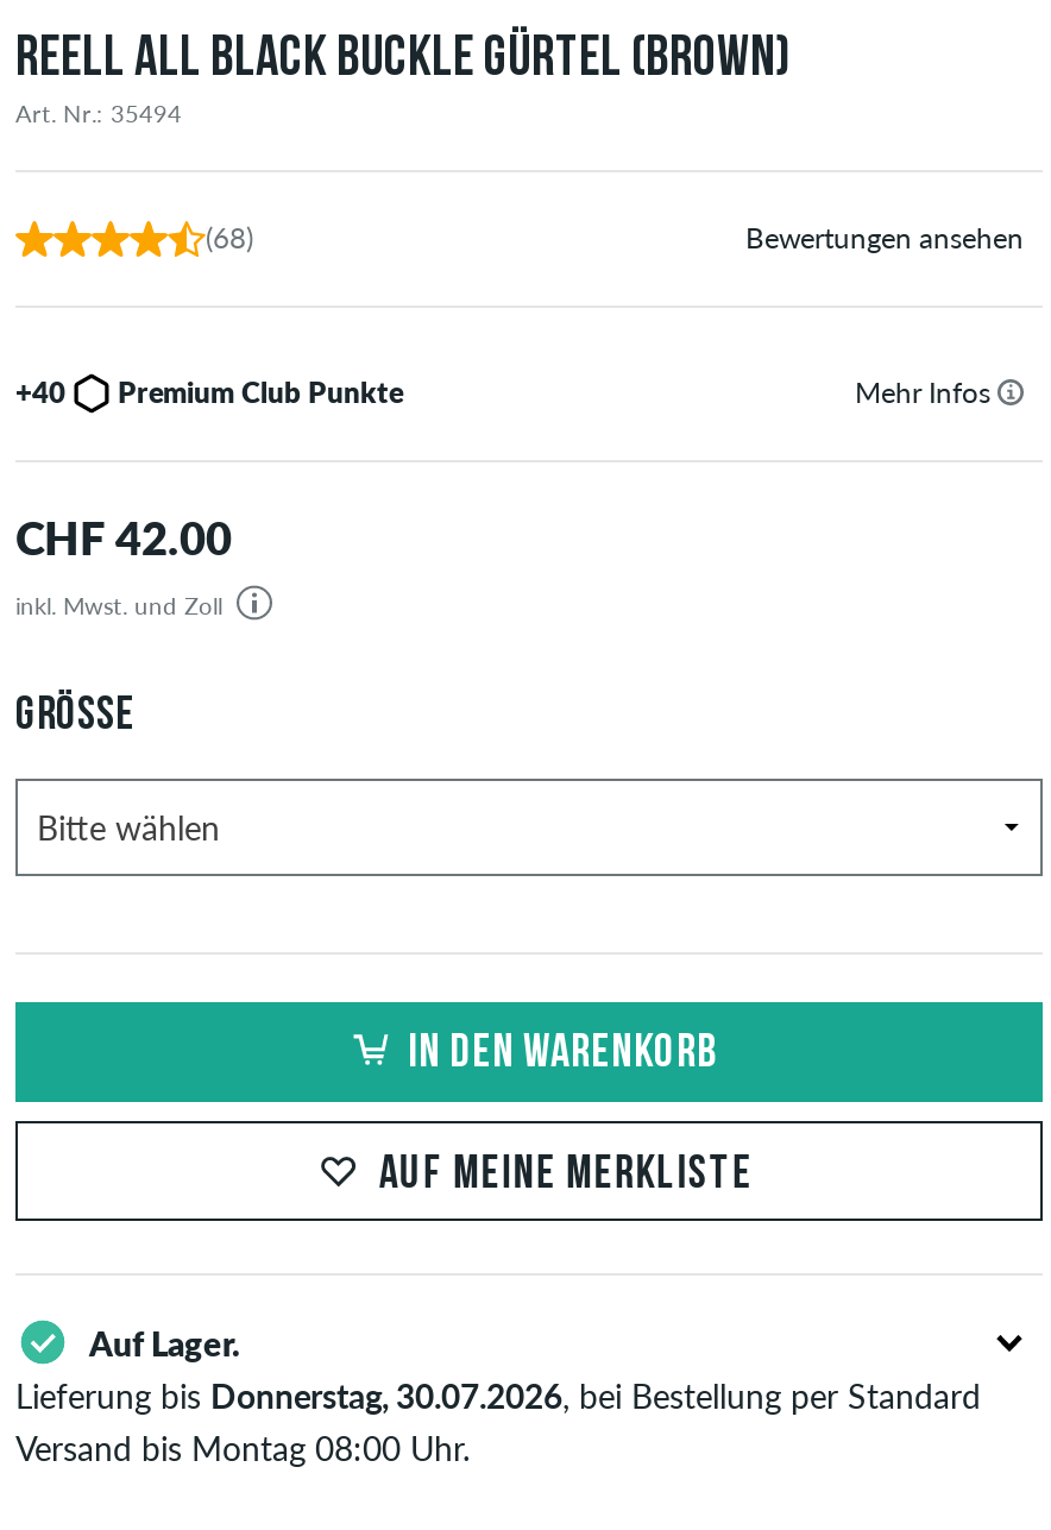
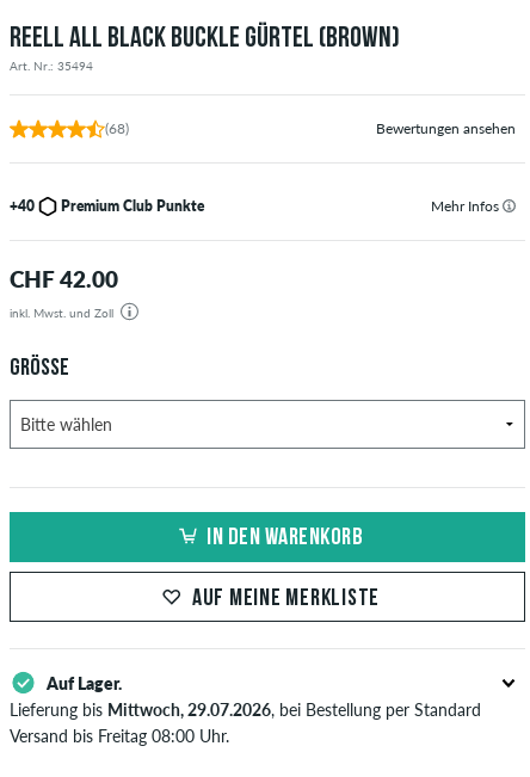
[15,1375,981,1415] Lieferung bis Donnerstag, 30.07.2026, bei Bestellung per Standard -> [10,699,481,719] Lieferung bis Mittwoch, 29.07.2026, bei Bestellung per Standard
[15,1427,470,1468] Versand bis Montag 08:00 Uhr. -> [10,725,229,746] Versand bis Freitag 08:00 Uhr.

